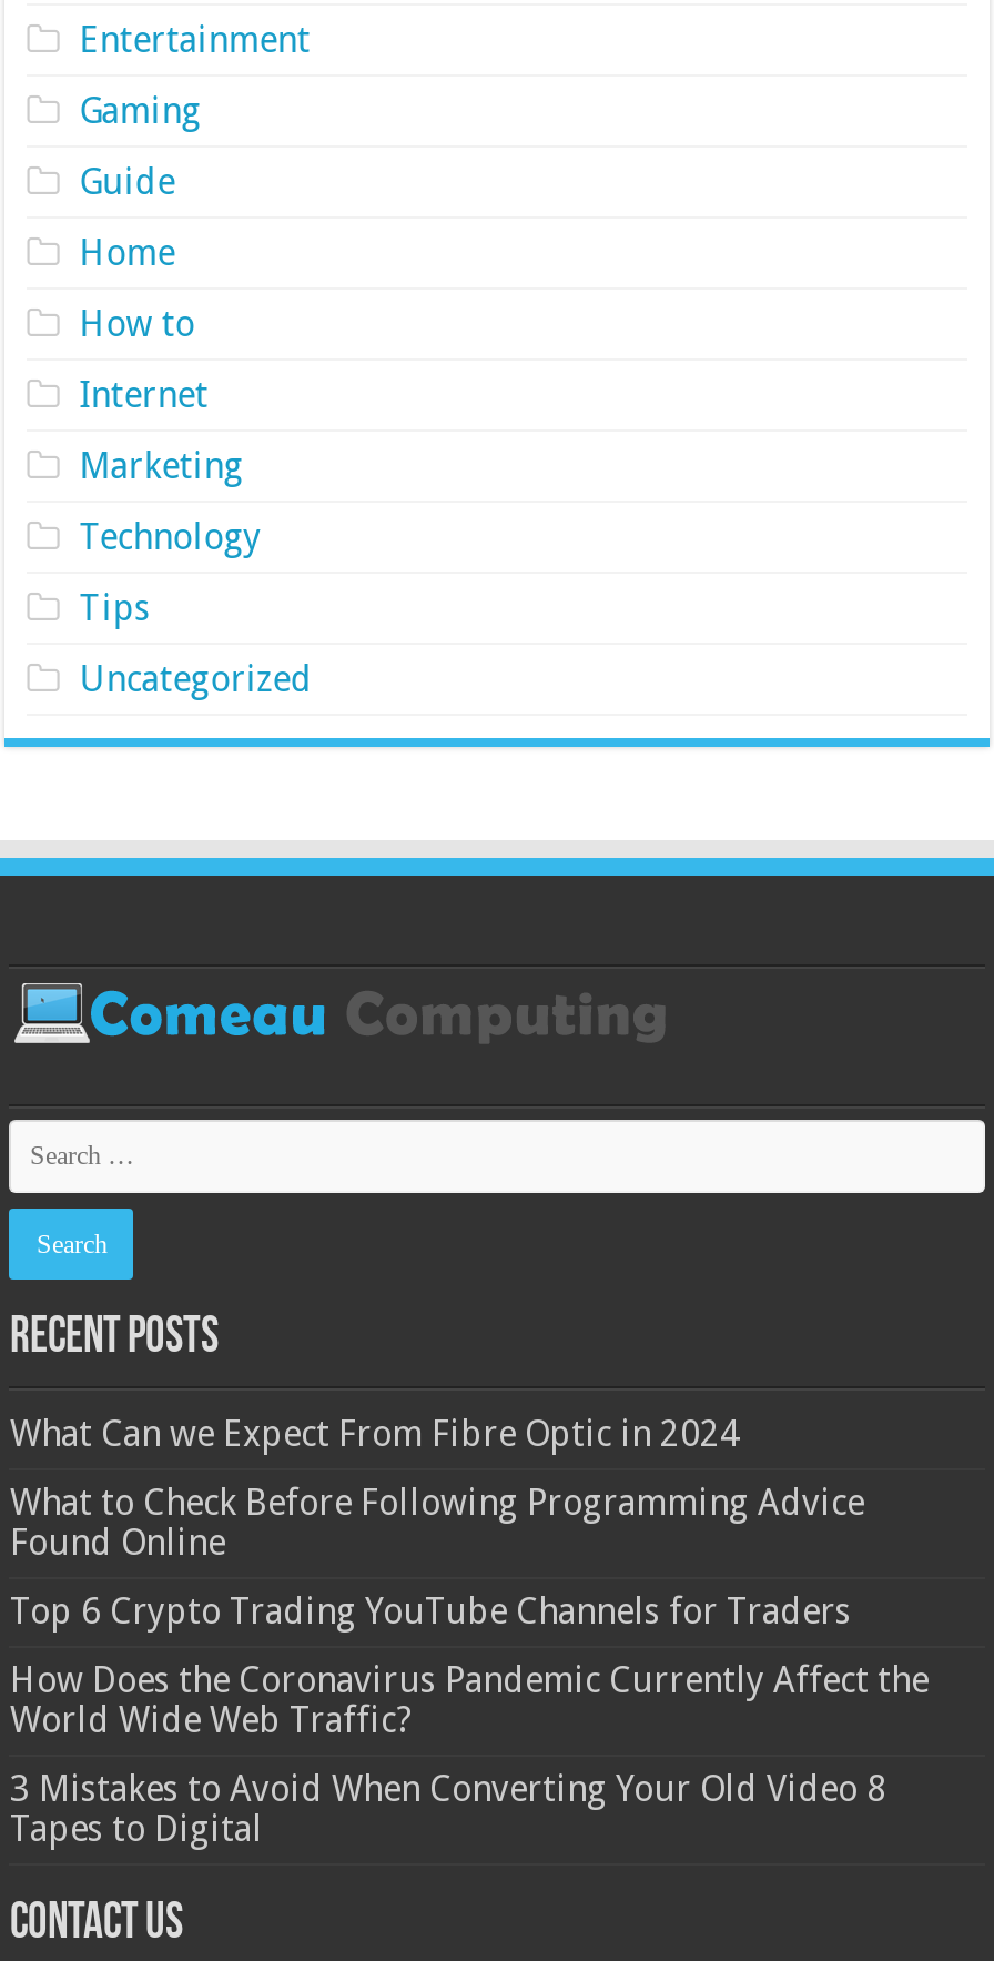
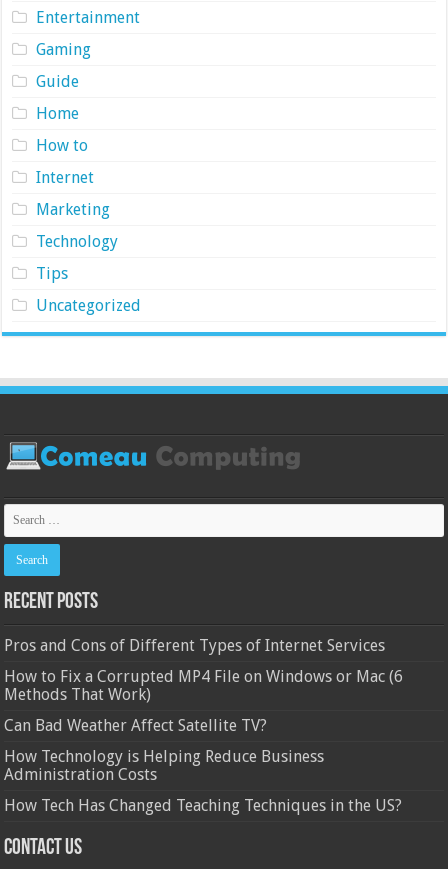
[10,1413,740,1455] What Can we Expect From Fibre Optic in 2024 -> [4,636,385,655] Pros and Cons of Different Types of Internet Services
[10,1481,864,1563] What to Check Before Following Programming Advice | Found Online -> [4,667,403,704] How to Fix a Corrupted MP4 File on Windows or Mac (6 | Methods That Work)
[10,1590,851,1632] Top 6 Crypto Trading YouTube Channels for Traders -> [4,716,267,735] Can Bad Weather Affect Satellite TV?
[10,1659,929,1741] How Does the Coronavirus Pandemic Currently Affect the | World Wide Web Traffic? -> [4,747,324,784] How Technology is Helping Reduce Business | Administration Costs
[10,1768,886,1850] 3 Mistakes to Avoid When Converting Your Old Video 8 | Tapes to Digital -> [4,796,402,815] How Tech Has Changed Teaching Techniques in the US?

